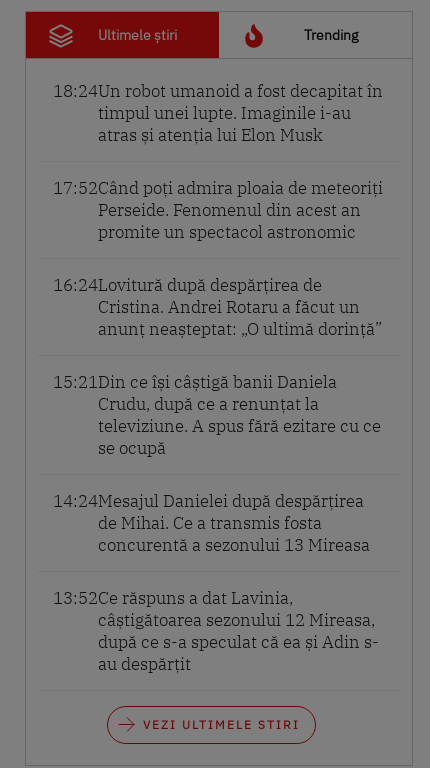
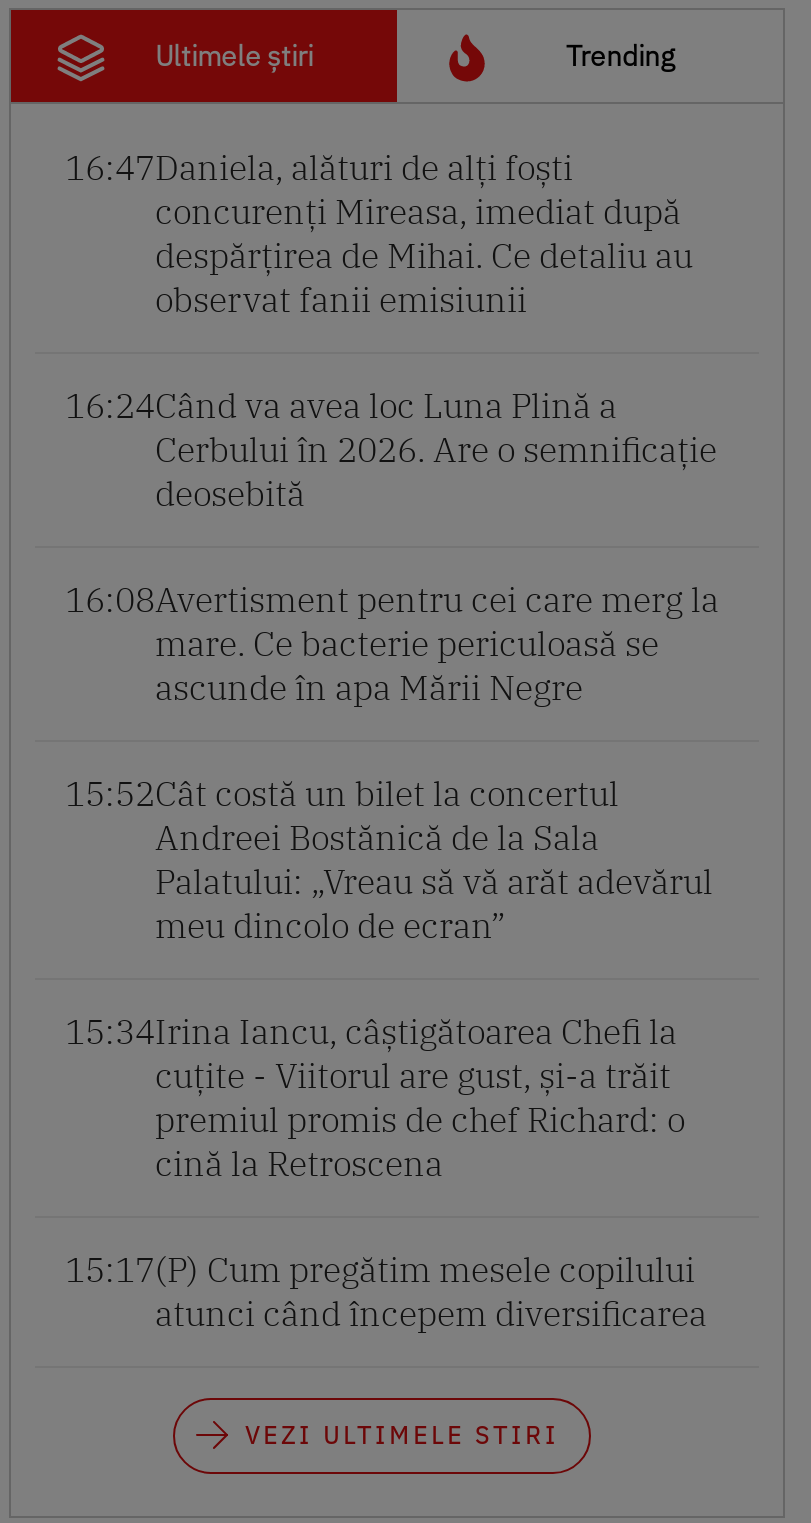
[53,79,383,145] 18:24Un robot umanoid a fost decapitat în | timpul unei lupte. Imaginile i-au | atras și atenția lui Elon Musk -> [65,145,693,321] 16:47Daniela, alături de alți foști | concurenți Mireasa, imediat după | despărțirea de Mihai. Ce detaliu au | observat fanii emisiunii
[53,176,383,242] 17:52Când poți admira ploaia de meteoriți | Perseide. Fenomenul din acest an | promite un spectacol astronomic -> [65,383,717,515] 16:24Când va avea loc Luna Plină a | Cerbului în 2026. Are o semnificație | deosebită
[53,273,382,339] 16:24Lovitură după despărțirea de | Cristina. Andrei Rotaru a făcut un | anunț neașteptat: „O ultimă dorință” -> [65,577,719,709] 16:08Avertisment pentru cei care merg la | mare. Ce bacterie periculoasă se | ascunde în apa Mării Negre
[53,370,381,458] 15:21Din ce își câștigă banii Daniela | Crudu, după ce a renunțat la | televiziune. A spus fără ezitare cu ce | se ocupă -> [65,771,713,947] 15:52Cât costă un bilet la concertul | Andreei Bostănică de la Sala | Palatului: „Vreau să vă arăt adevărul | meu dincolo de ecran”
[53,489,370,555] 14:24Mesajul Danielei după despărțirea | de Mihai. Ce a transmis fosta | concurentă a sezonului 13 Mireasa -> [65,1009,685,1185] 15:34Irina Iancu, câștigătoarea Chefi la | cuțite - Viitorul are gust, și-a trăit | premiul promis de chef Richard: o | cină la Retroscena
[53,586,379,674] 13:52Ce răspuns a dat Lavinia, | câștigătoarea sezonului 12 Mireasa, | după ce s-a speculat că ea și Adin s- | au despărțit -> [65,1247,707,1335] 15:17(P) Cum pregătim mesele copilului | atunci când începem diversificarea

